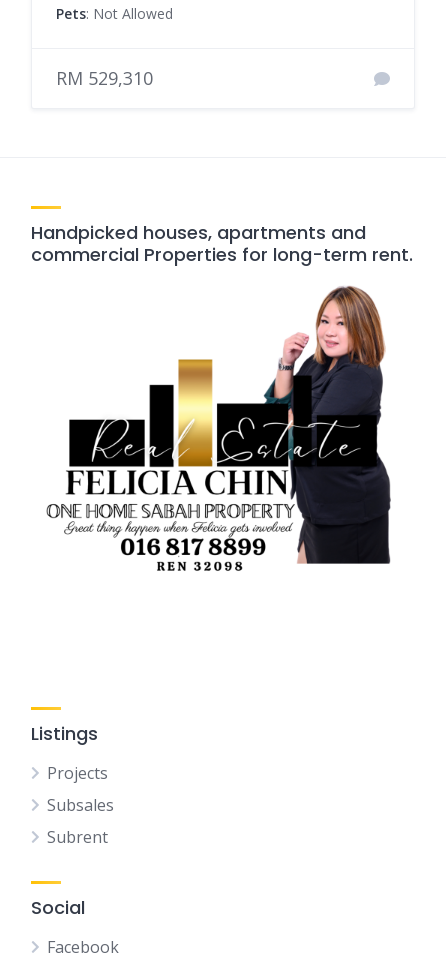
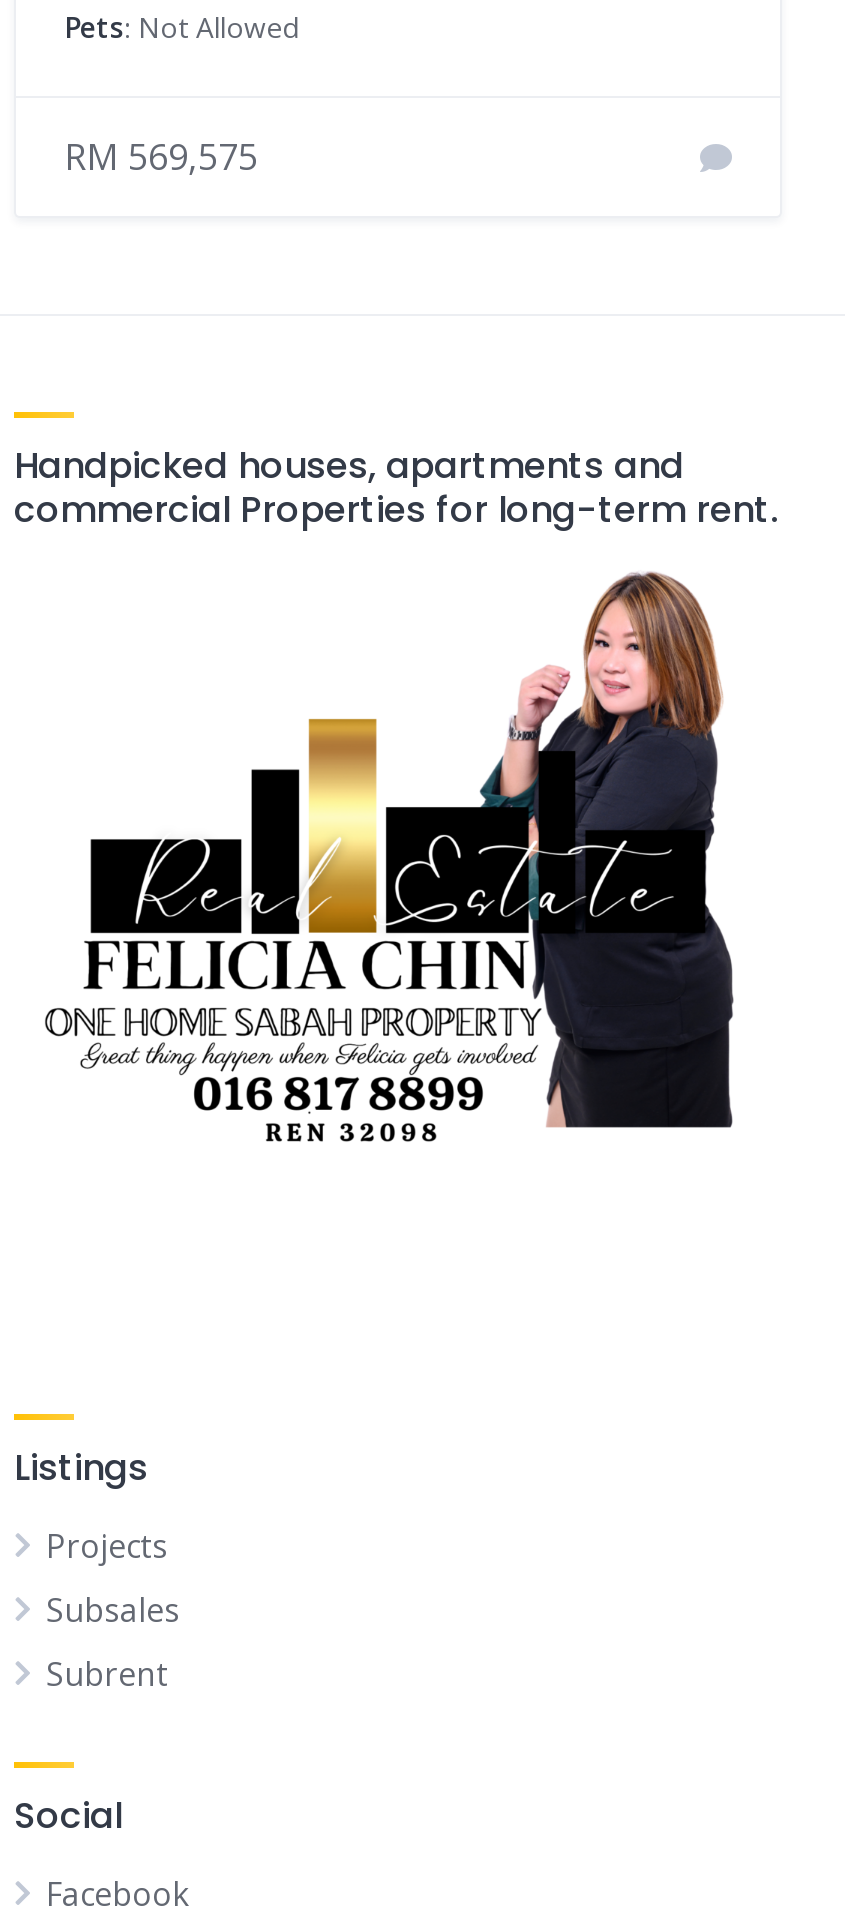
[56,66,153,90] RM 529,310 -> [64,133,258,181] RM 569,575

